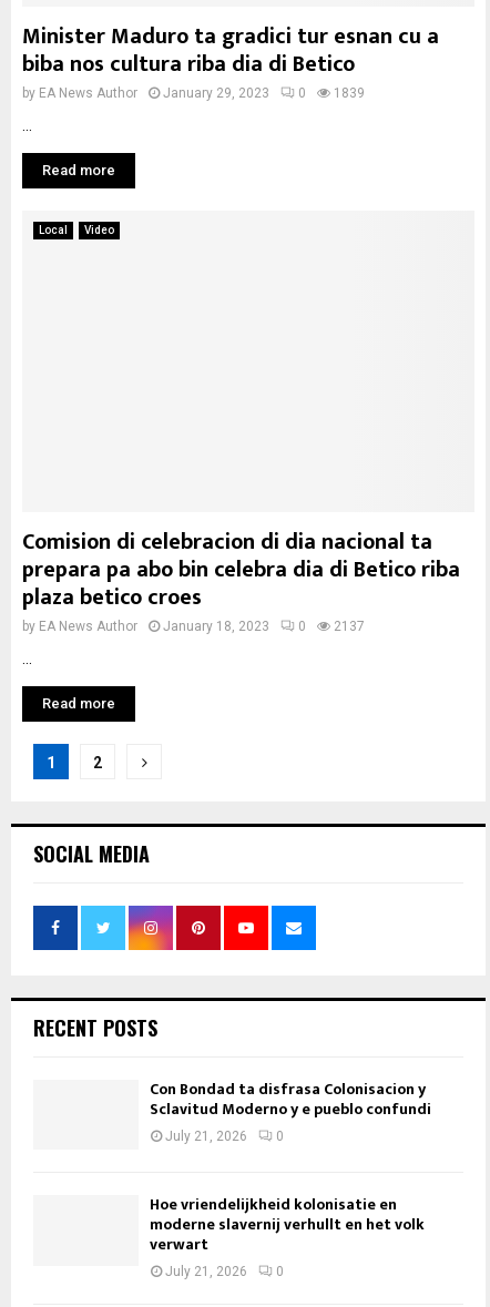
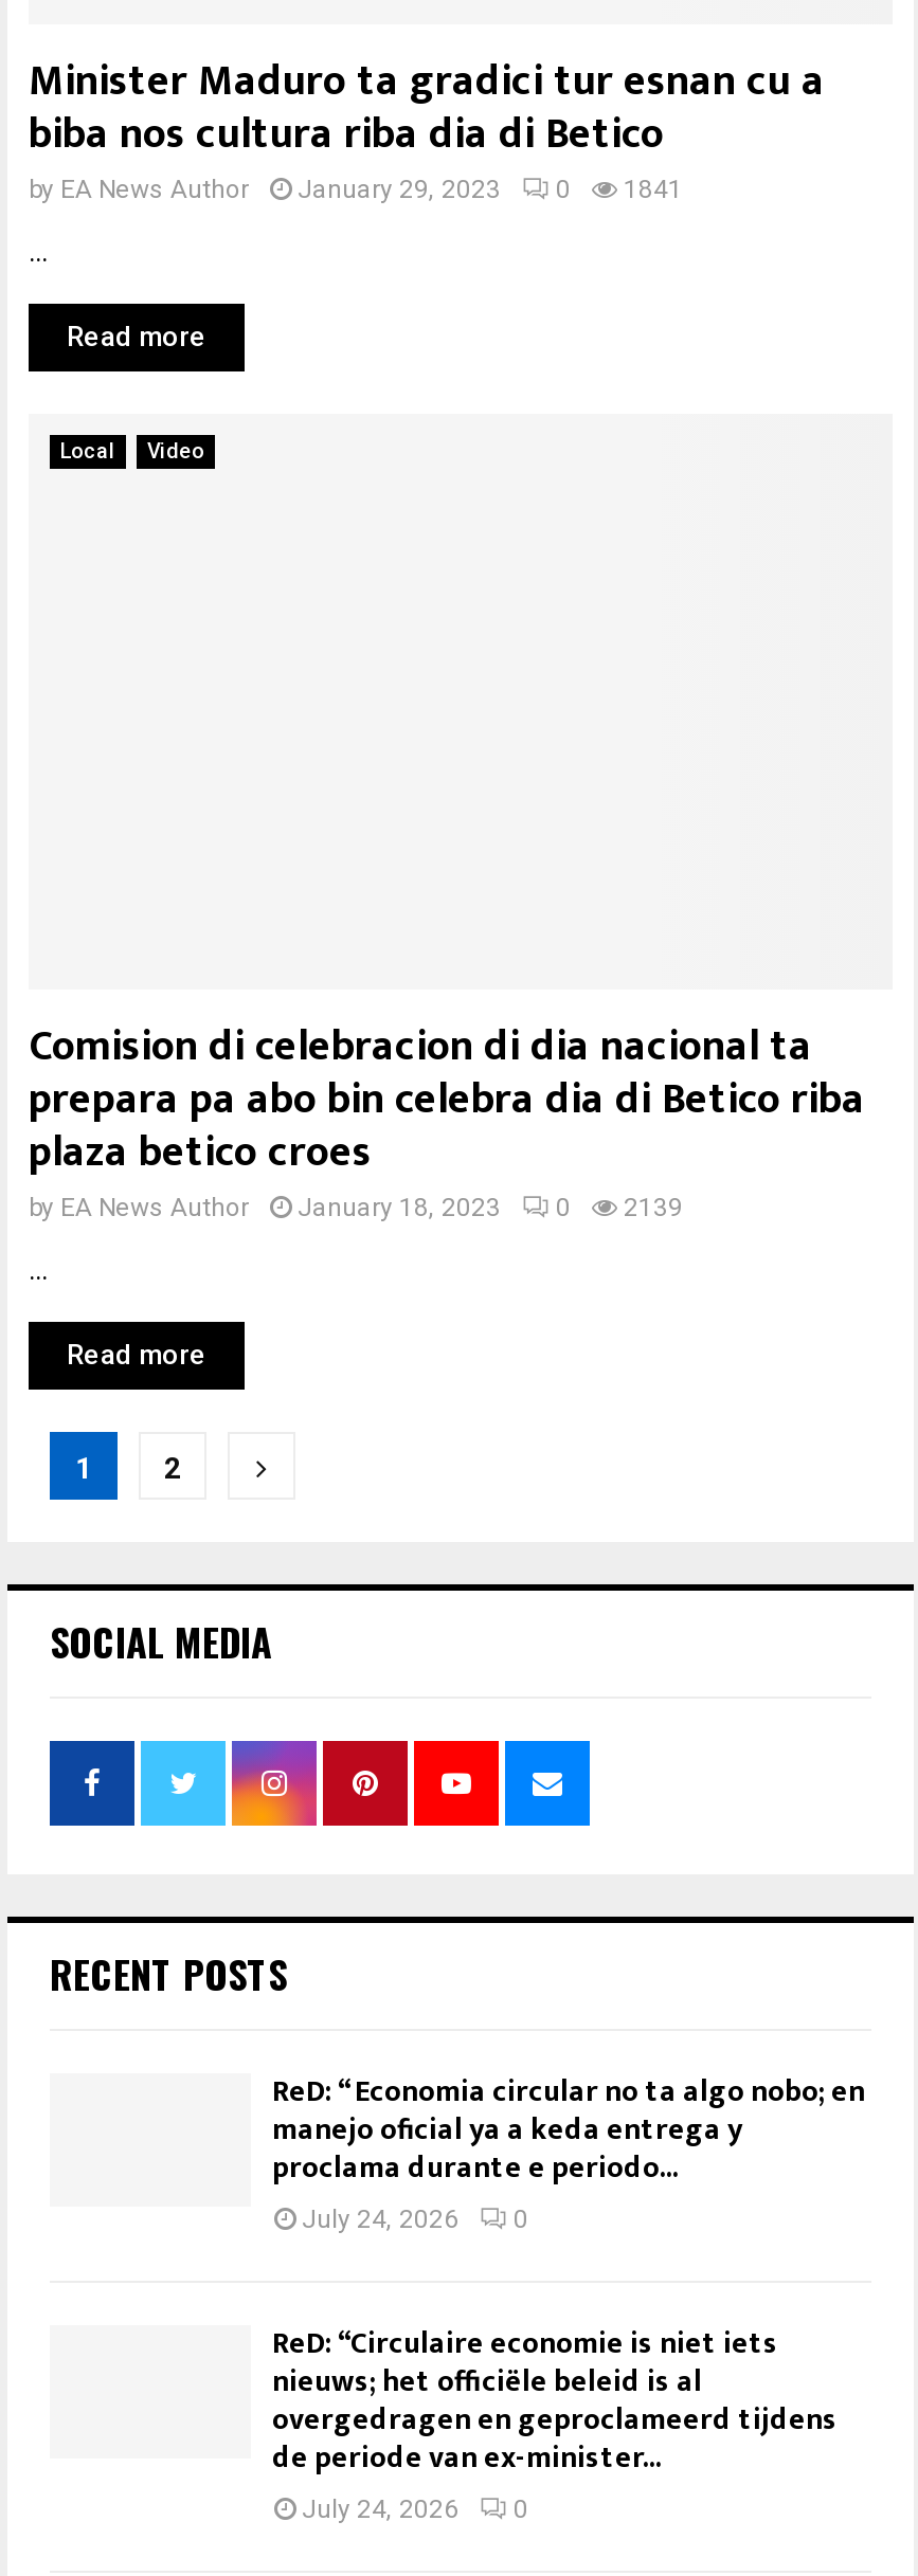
[22,85,365,101] by EA News Author January 29, 2023 0 1839 -> [29,175,683,204] by EA News Author January 29, 2023 0 1841
[22,619,365,634] by EA News Author January 18, 2023 0 2137 -> [29,1193,683,1222] by EA News Author January 18, 2023 0 2139
[150,1076,431,1144] Con Bondad ta disfrasa Colonisacion y | Sclavitud Moderno y e pueblo confundi | July 21, 2026 -> [272,2067,865,2234] ReD: “ Economia circular no ta algo nobo; en | manejo oficial ya a keda entrega y | proclama durante e periodo... | July 24, 2026
[150,1192,425,1280] Hoe vriendelijkheid kolonisatie en | moderne slavernij verhullt en het volk | verwart | July 21, 2026 -> [272,2319,838,2524] ReD: “Circulaire economie is niet iets | nieuws; het officiële beleid is al | overgedragen en geproclameerd tijdens | de periode van ex-minister... | July 24, 2026

